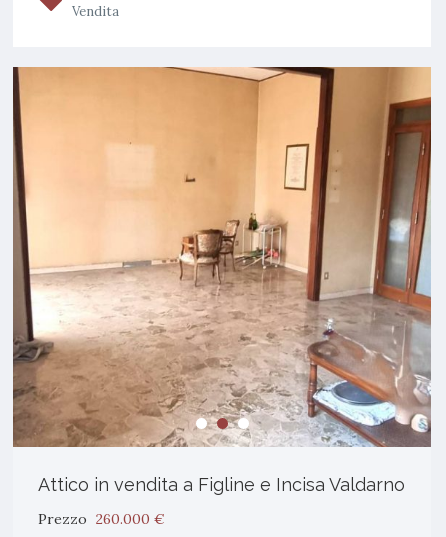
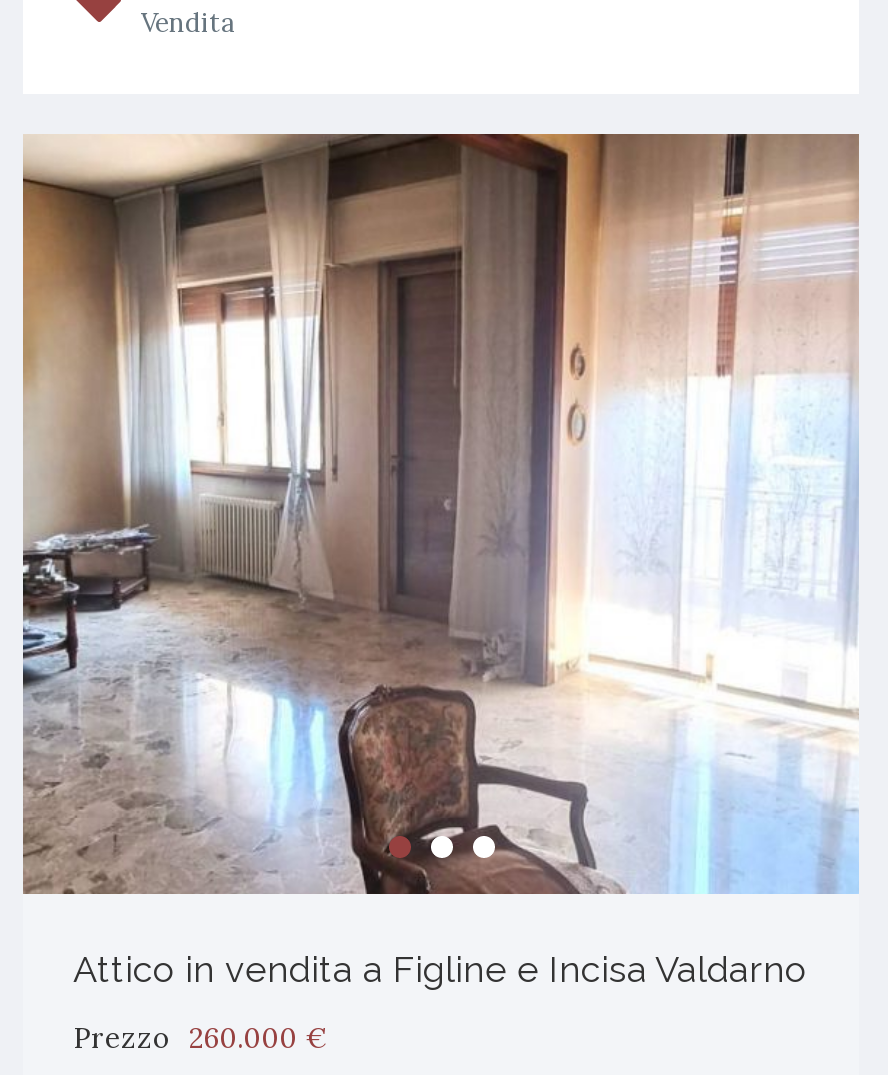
[12,66,432,448] [image] -> [21,132,859,896] [image]

